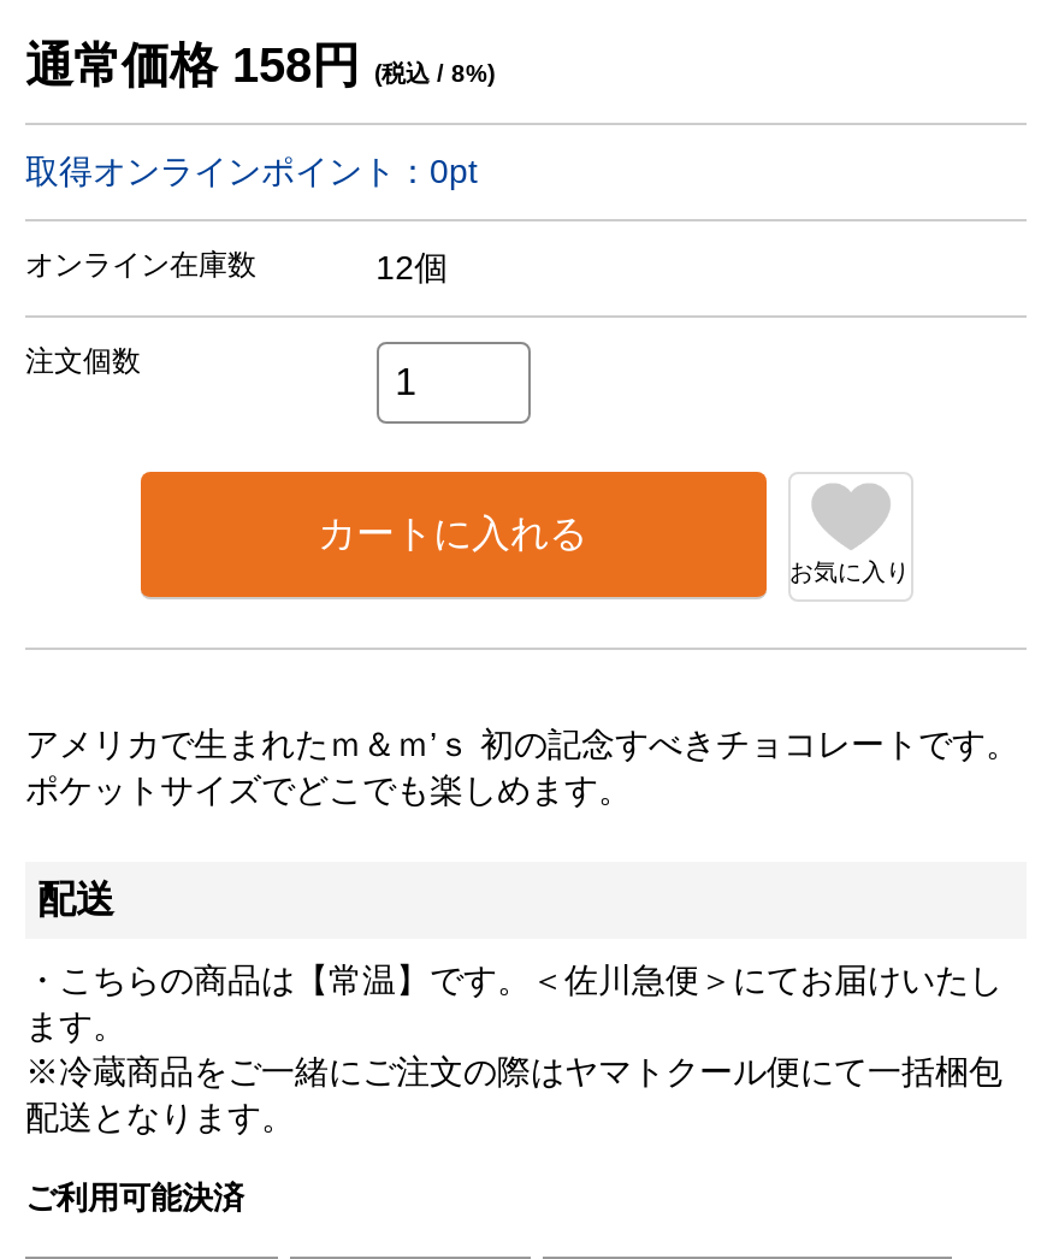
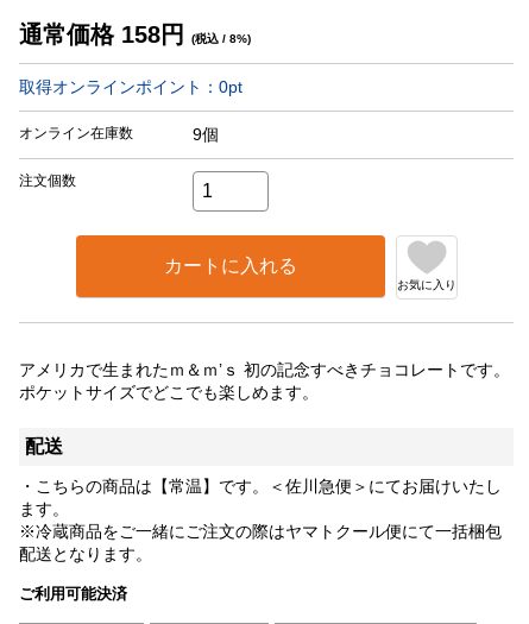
[376,247,448,286] 12個 -> [192,125,218,144] 9個

